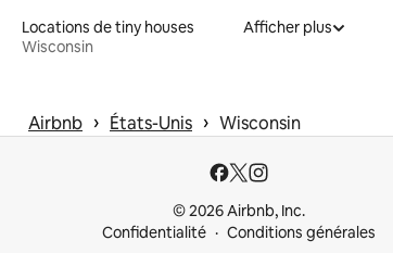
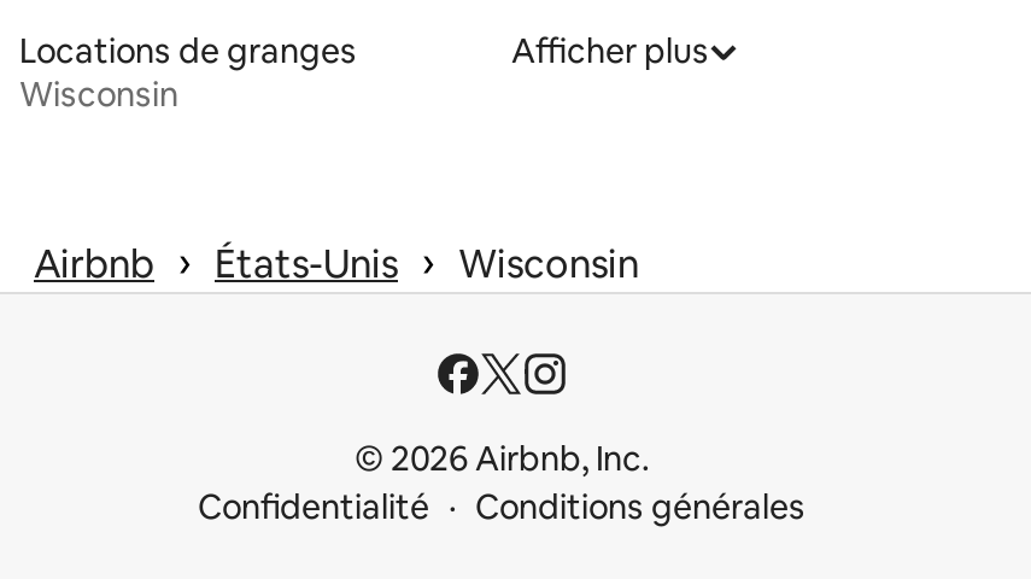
[22,17,194,37] Locations de tiny houses -> [19,29,357,73] Locations de granges

